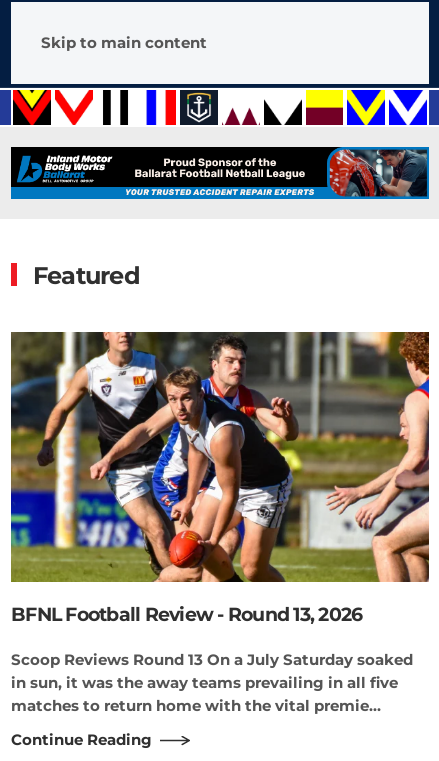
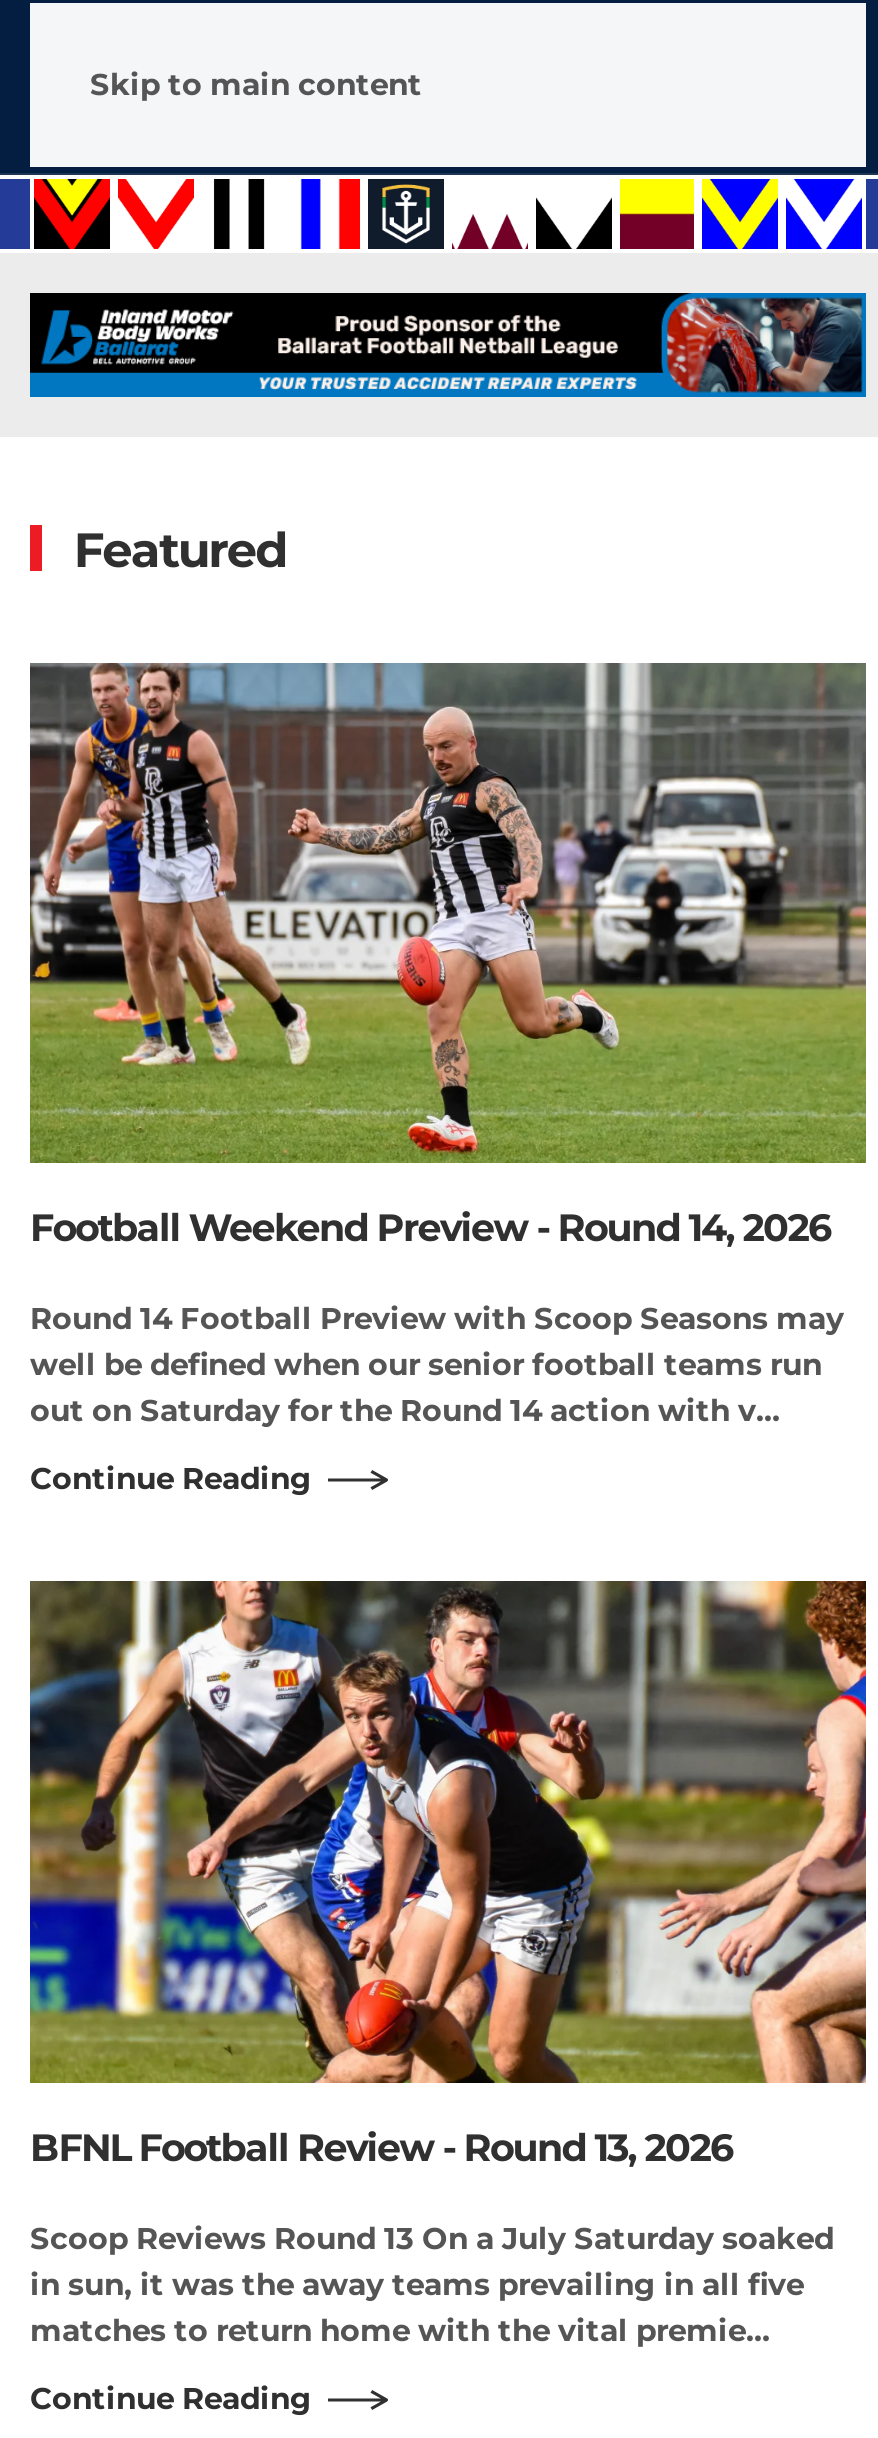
none -> [28,661,868,1498] [image] | Football Weekend Preview - Round 14, 2026 | Round 14 Football Preview with Scoop Seasons may | well be defined when our senior football teams run | out on Saturday for the Round 14 action with v… | Continue Reading

